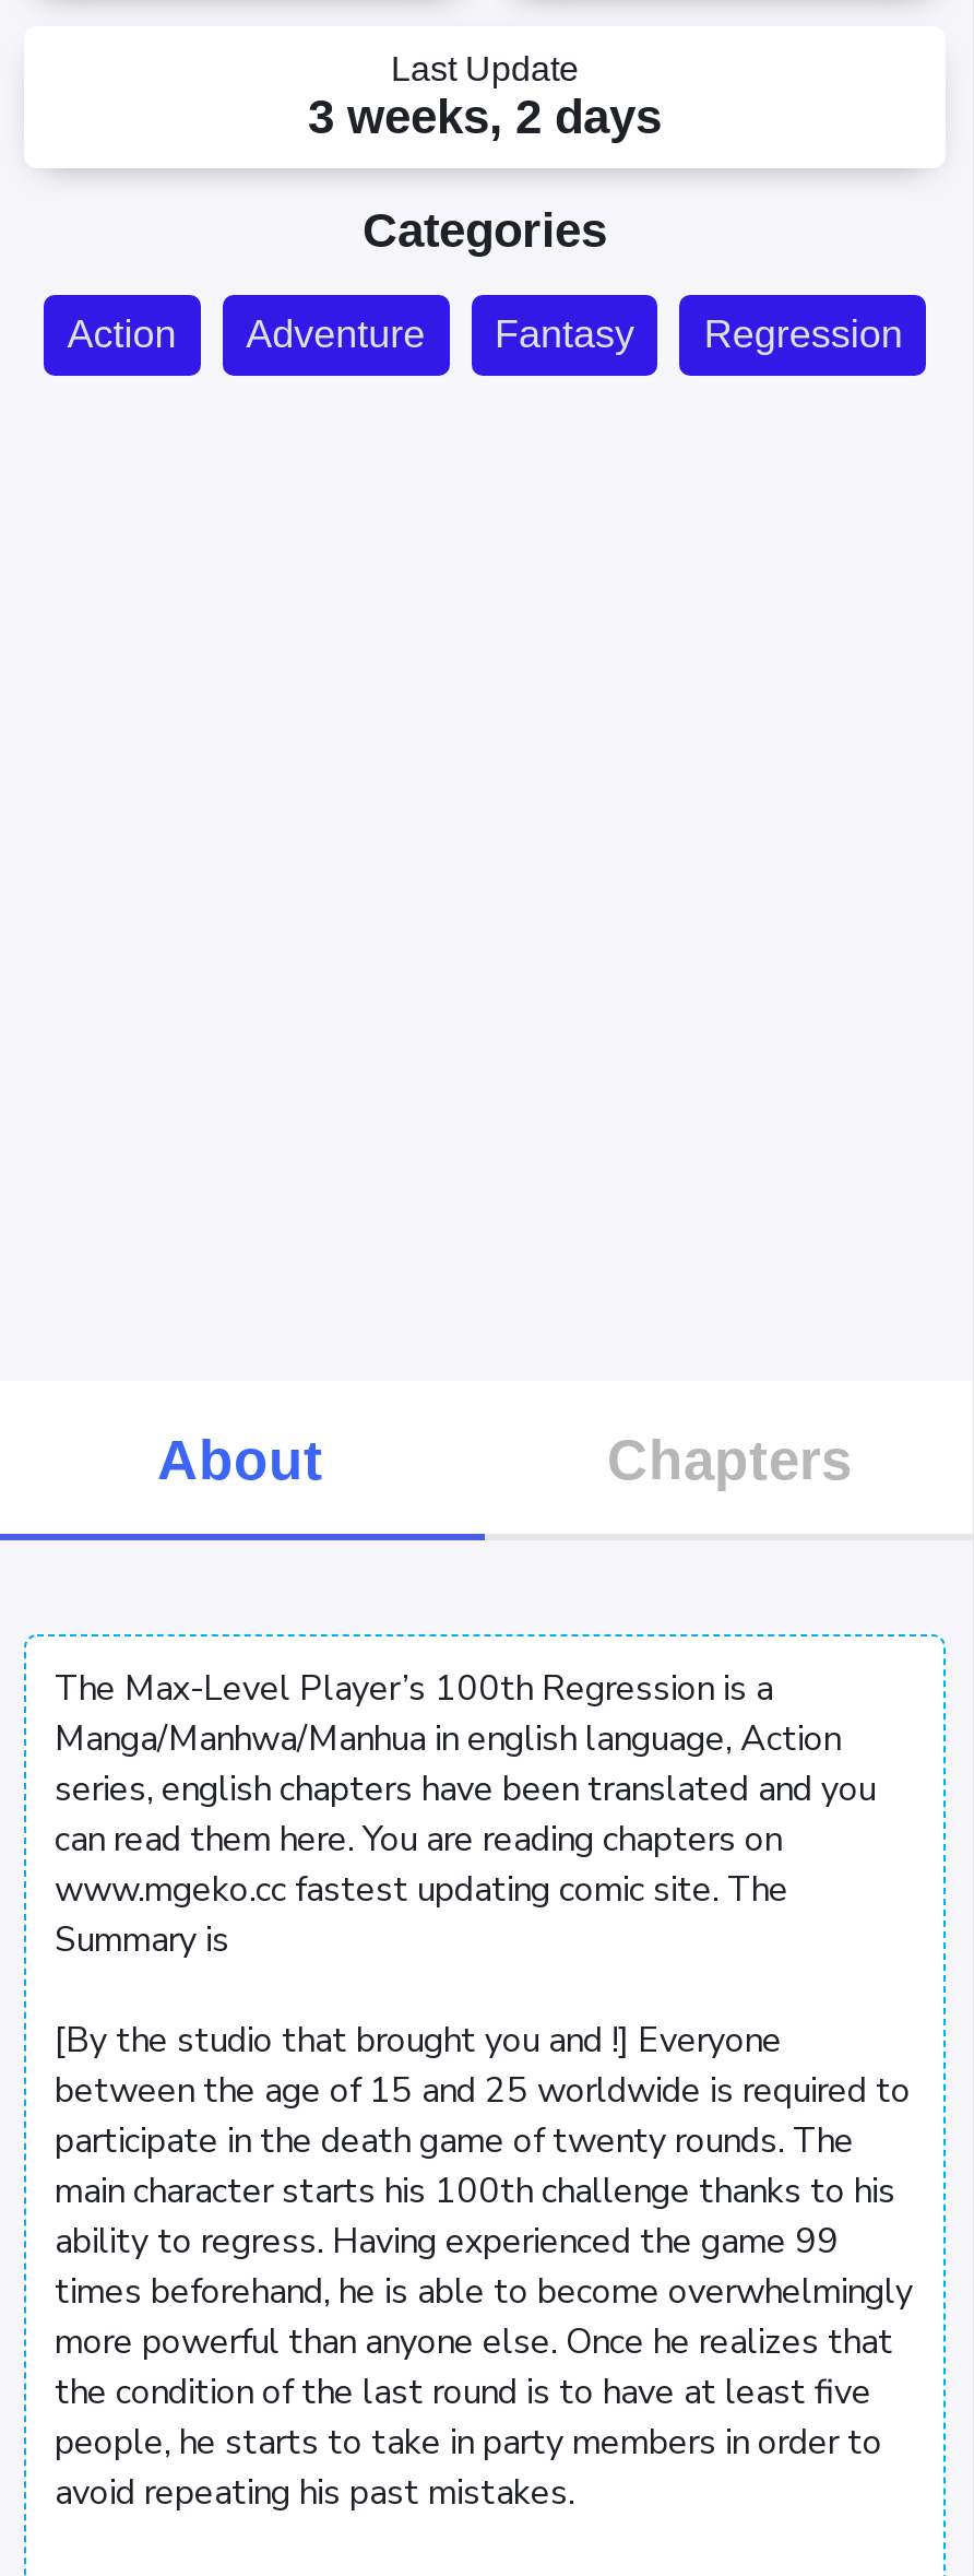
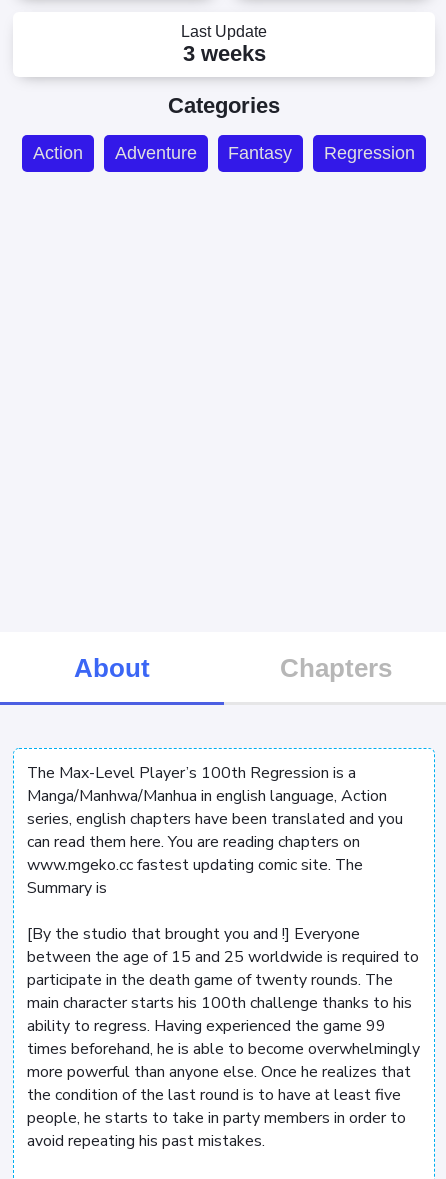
[308,90,662,145] 3 weeks, 2 days -> [182,41,265,66] 3 weeks

